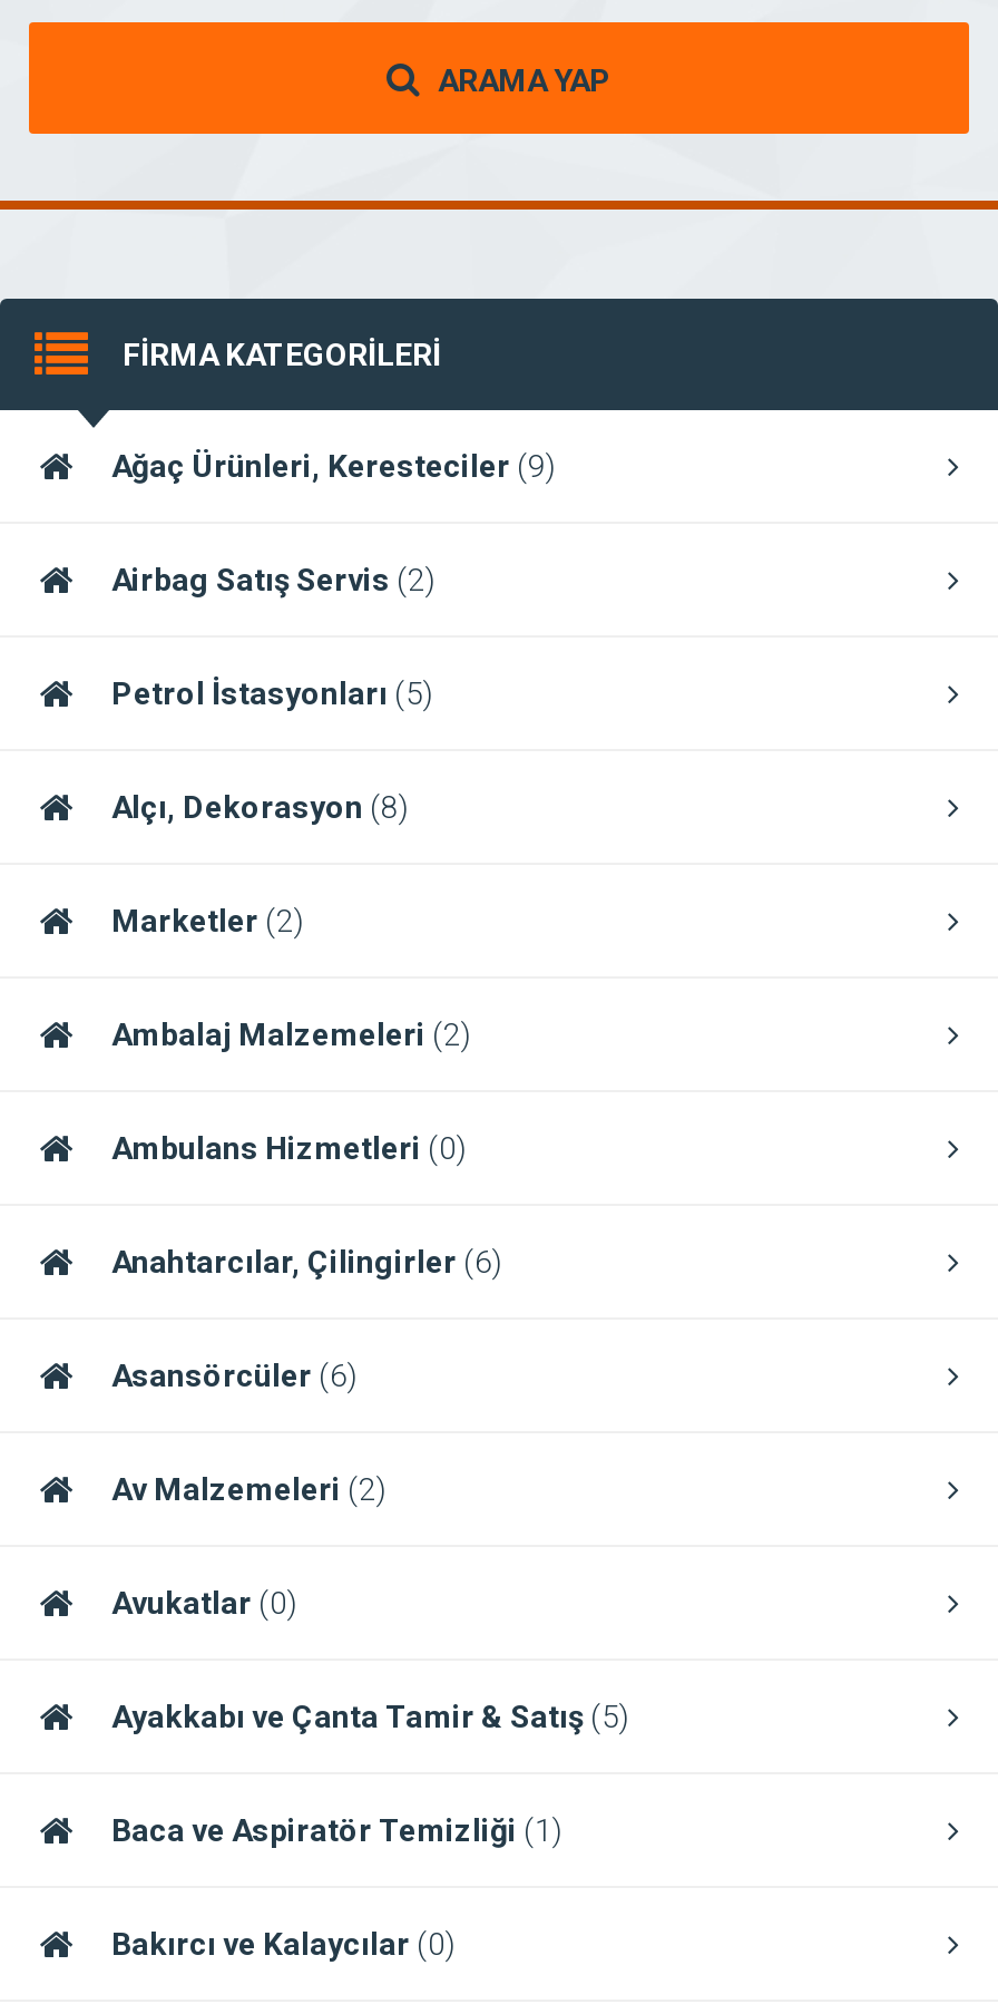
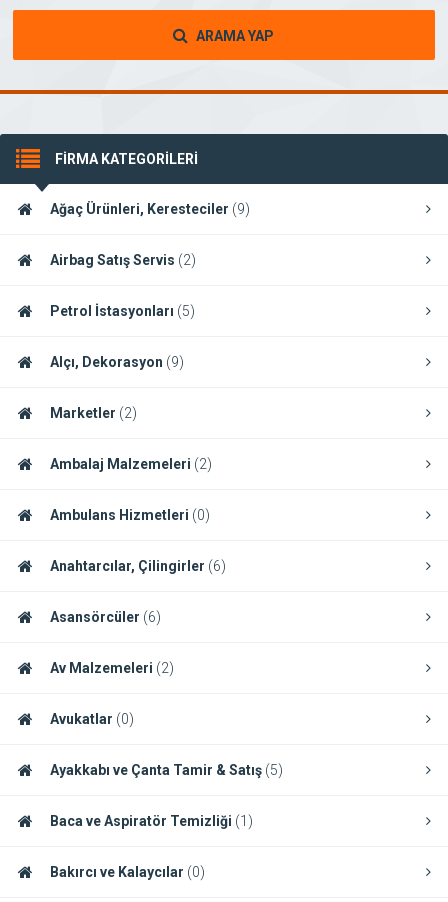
[111,789,410,825] Alçı, Dekorasyon (8) -> [50,354,184,370] Alçı, Dekorasyon (9)

